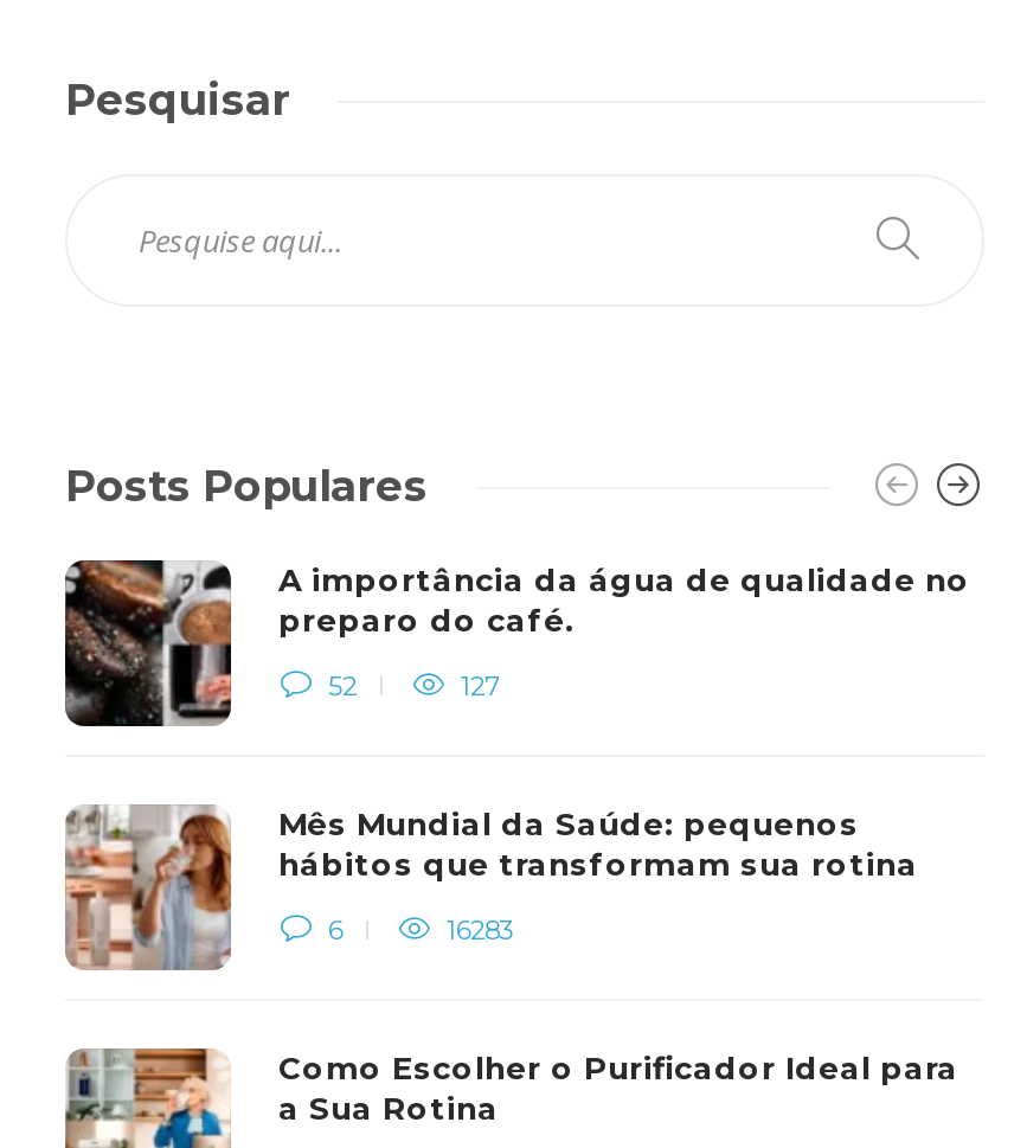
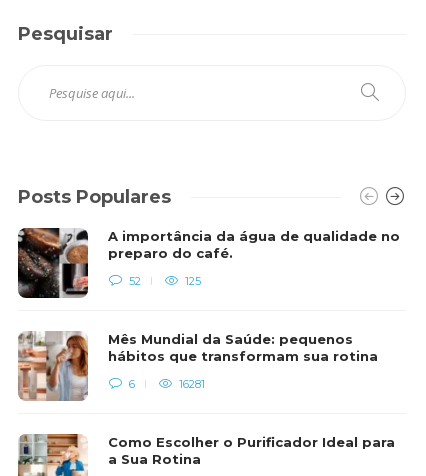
[454,668,499,702] 127 -> [182,274,201,288] 125
[439,912,513,946] 16283 -> [176,377,205,391] 16281

